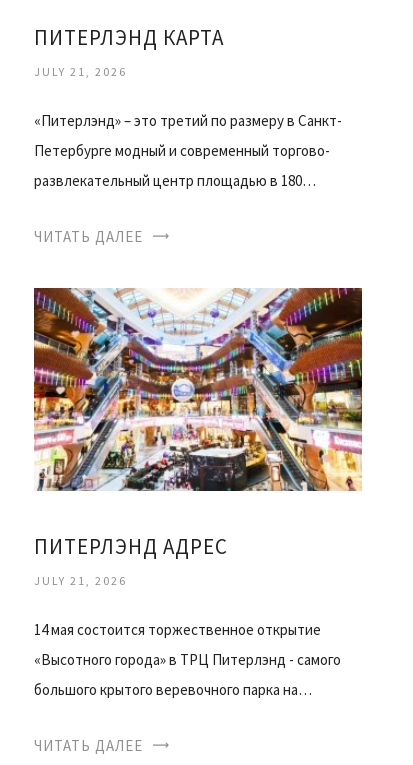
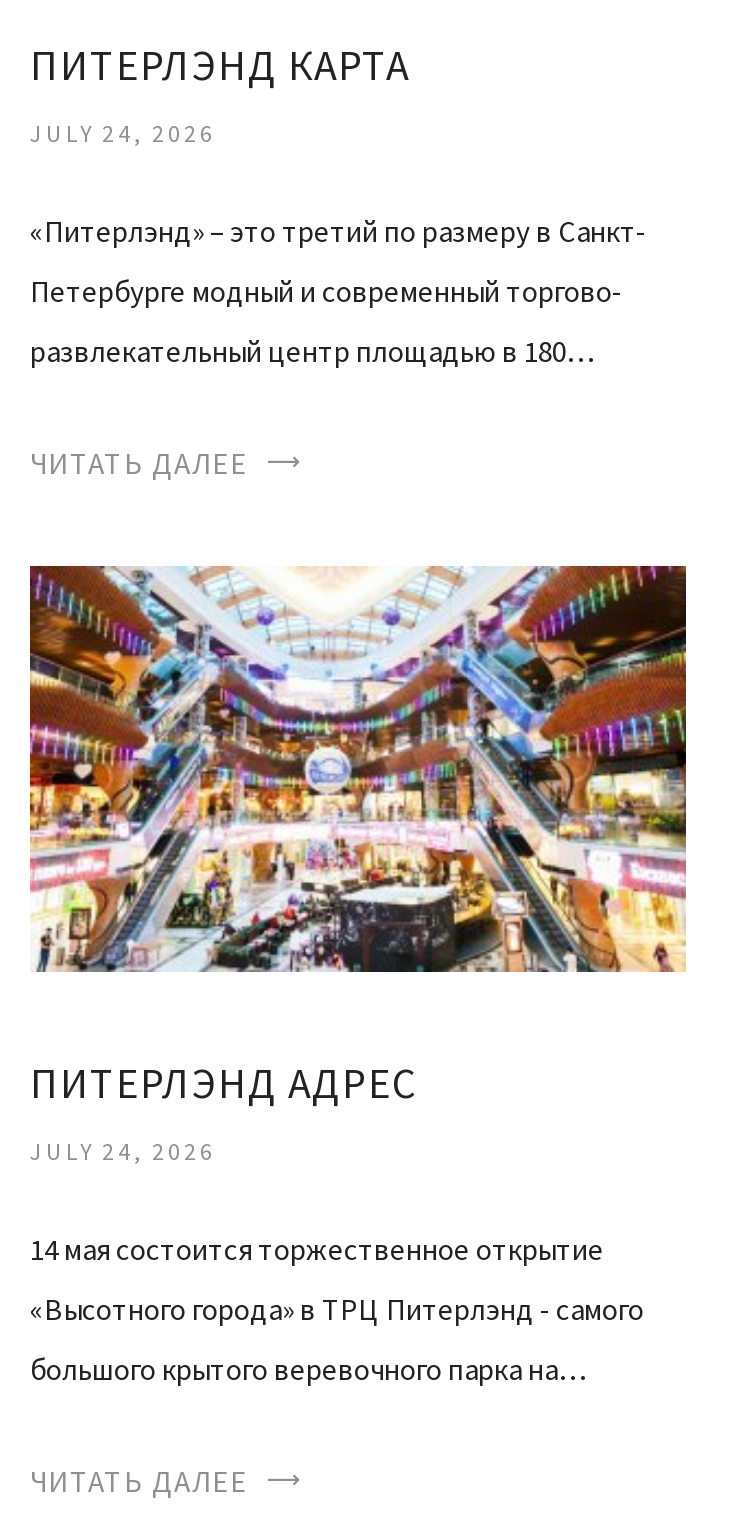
[34,64,127,79] JULY 21, 2026 -> [30,118,216,148] JULY 24, 2026
[34,573,127,588] JULY 21, 2026 -> [30,1137,216,1167] JULY 24, 2026

